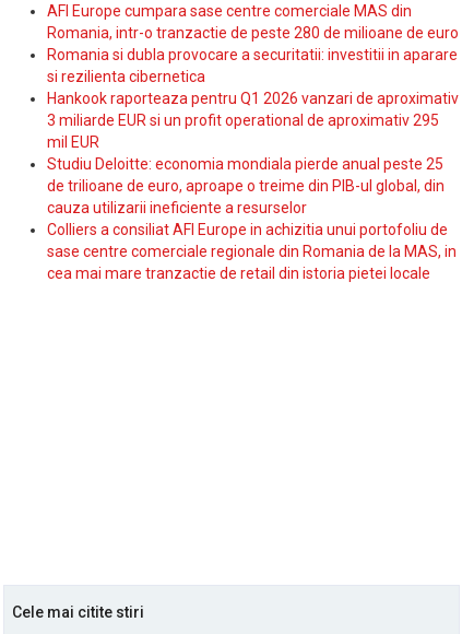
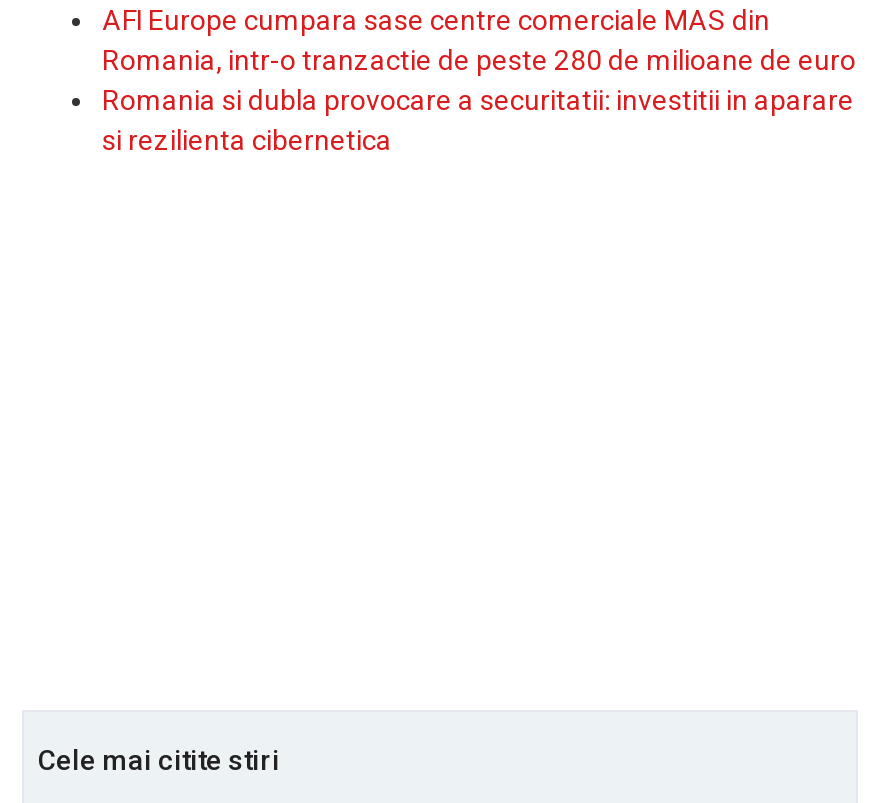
[47,90,459,282] Hankook raporteaza pentru Q1 2026 vanzari de aproximativ | 3 miliarde EUR si un profit operational de aproximativ 295 | mil EUR | Studiu Deloitte: economia mondiala pierde anual peste 25 | de trilioane de euro, aproape o treime din PIB-ul global, din | cauza utilizarii ineficiente a resurselor | Colliers a consiliat AFI Europe in achizitia unui portofoliu de | sase centre comerciale regionale din Romania de la MAS, in | cea mai mare tranzactie de retail din istoria pietei locale -> none

